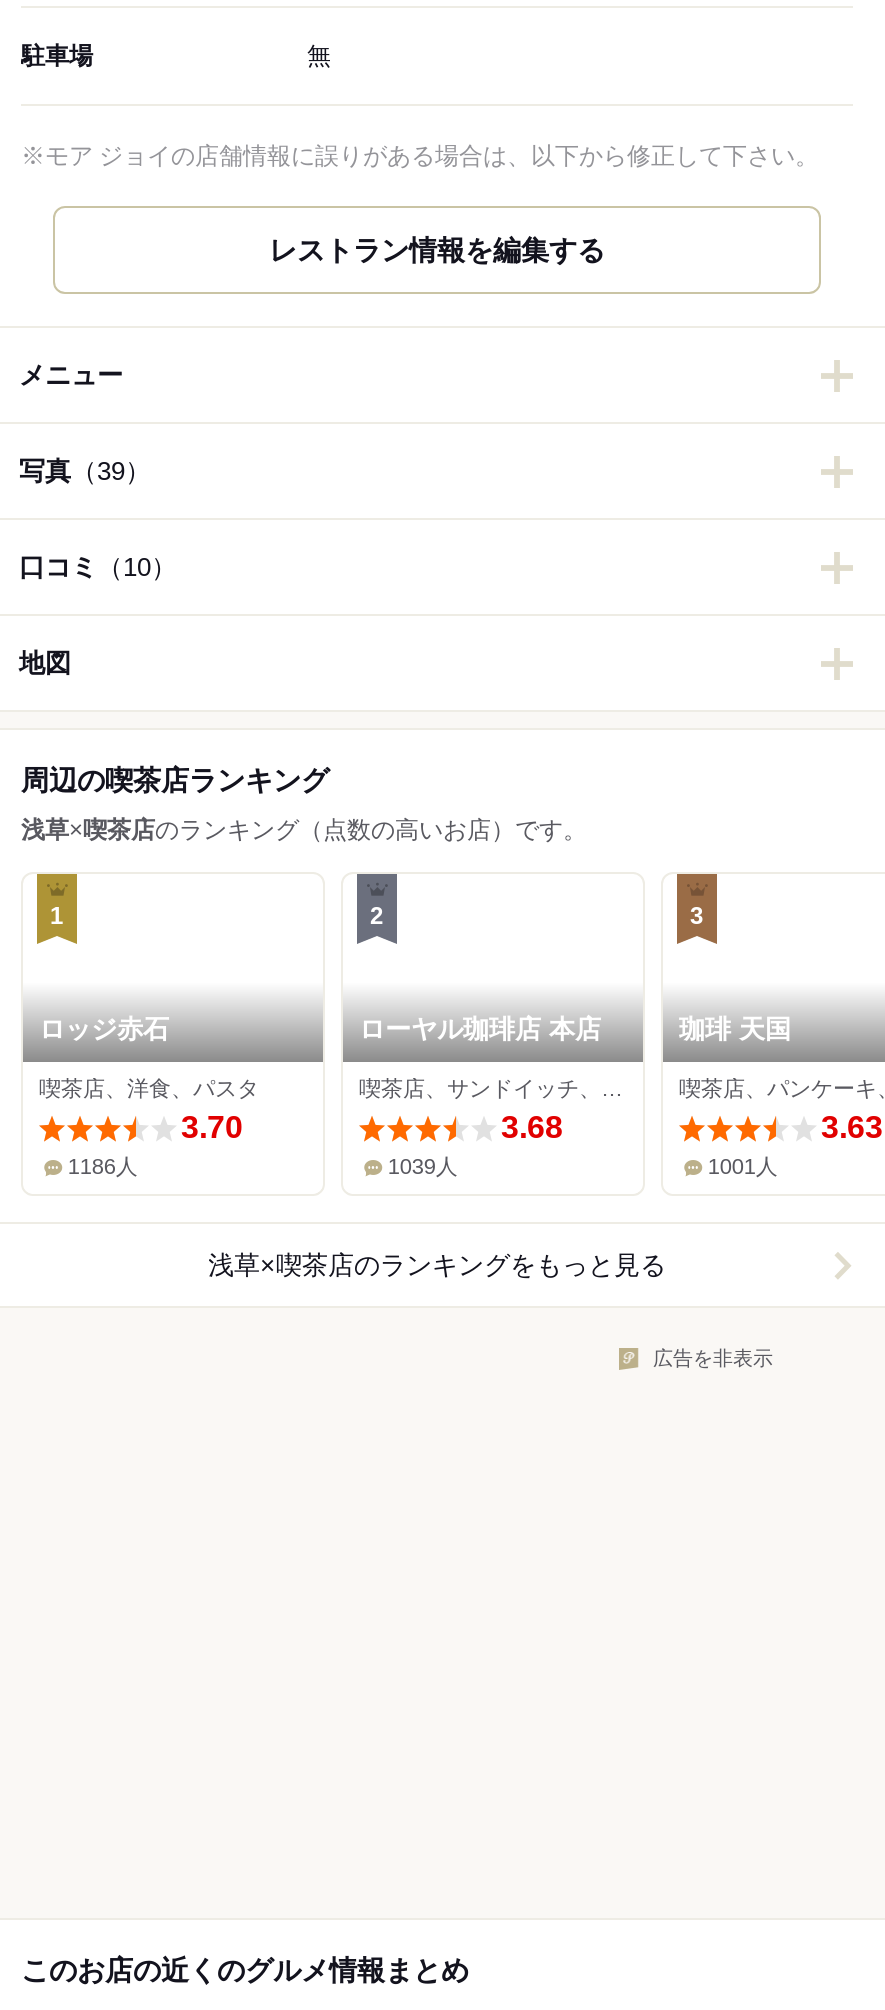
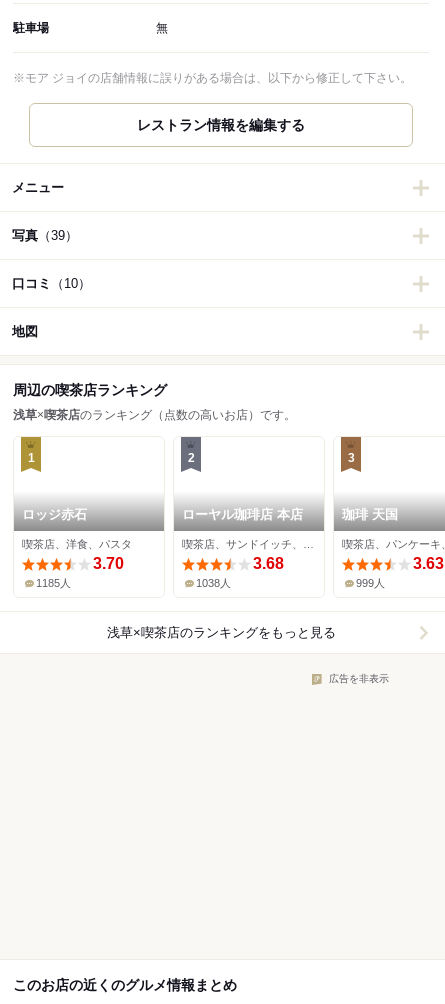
[68,1155,138,1179] 1186人 -> [36,577,71,589] 1185人
[388,1155,458,1179] 1039人 -> [196,577,231,589] 1038人
[708,1155,778,1179] 1001人 -> [356,577,385,589] 999人

